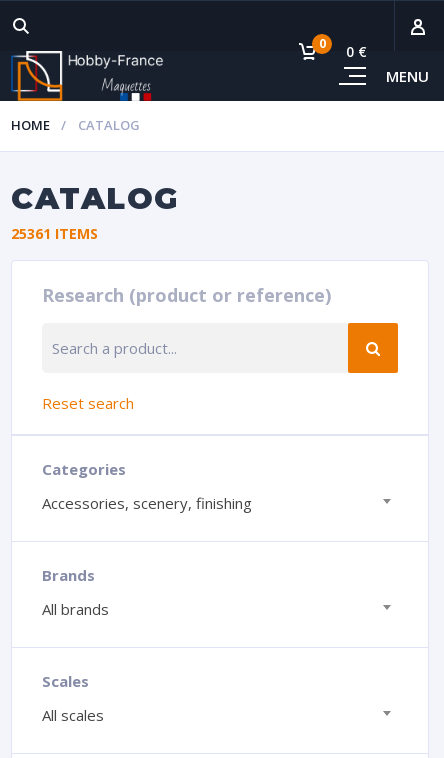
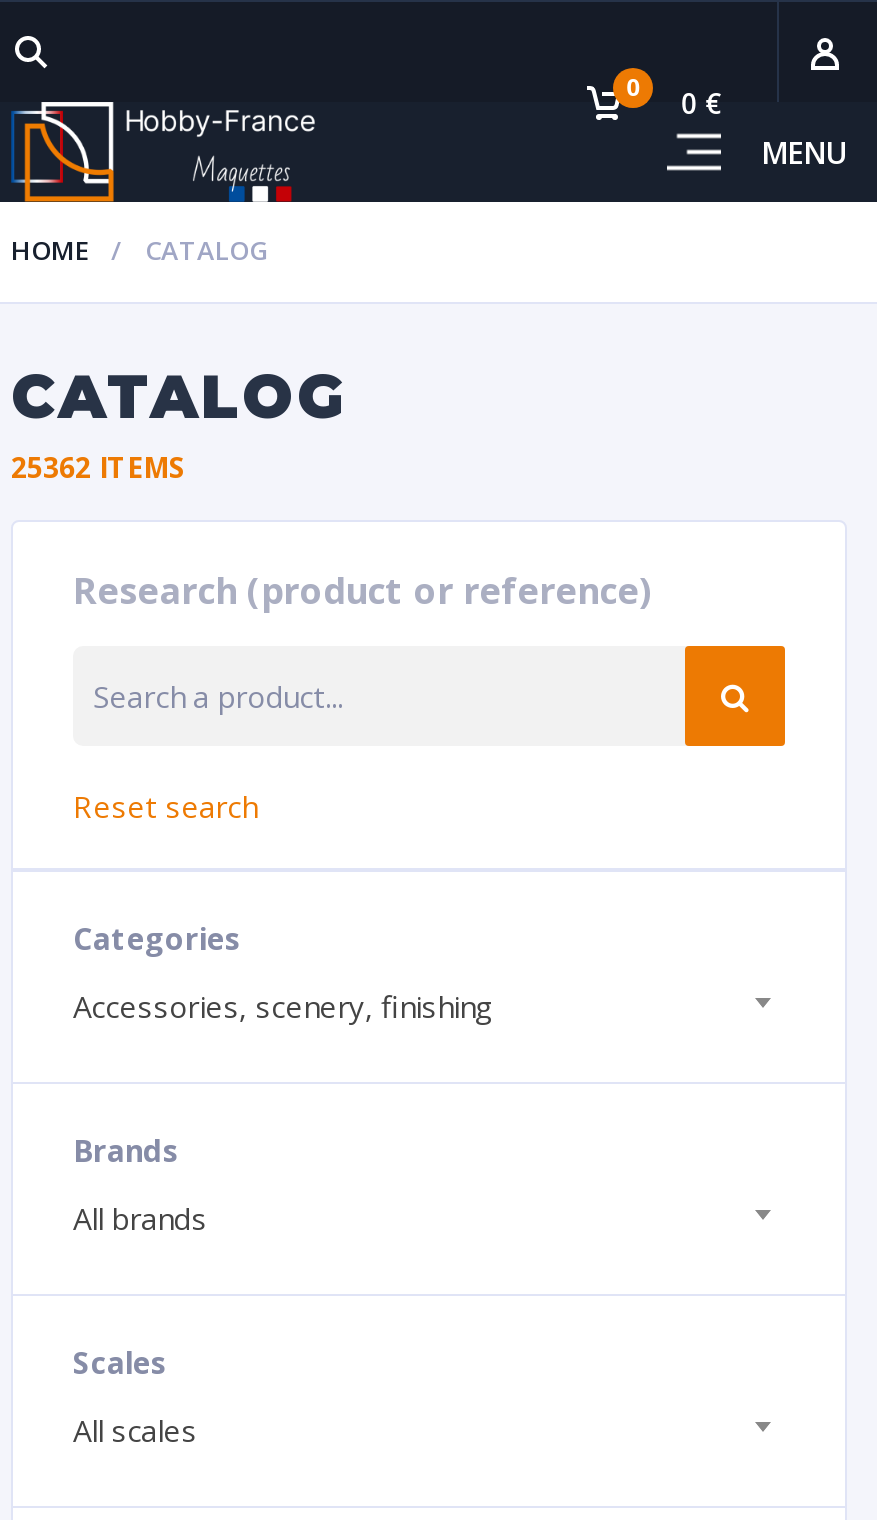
[11,224,98,243] 25361 ITEMS -> [11,448,185,486] 25362 ITEMS

